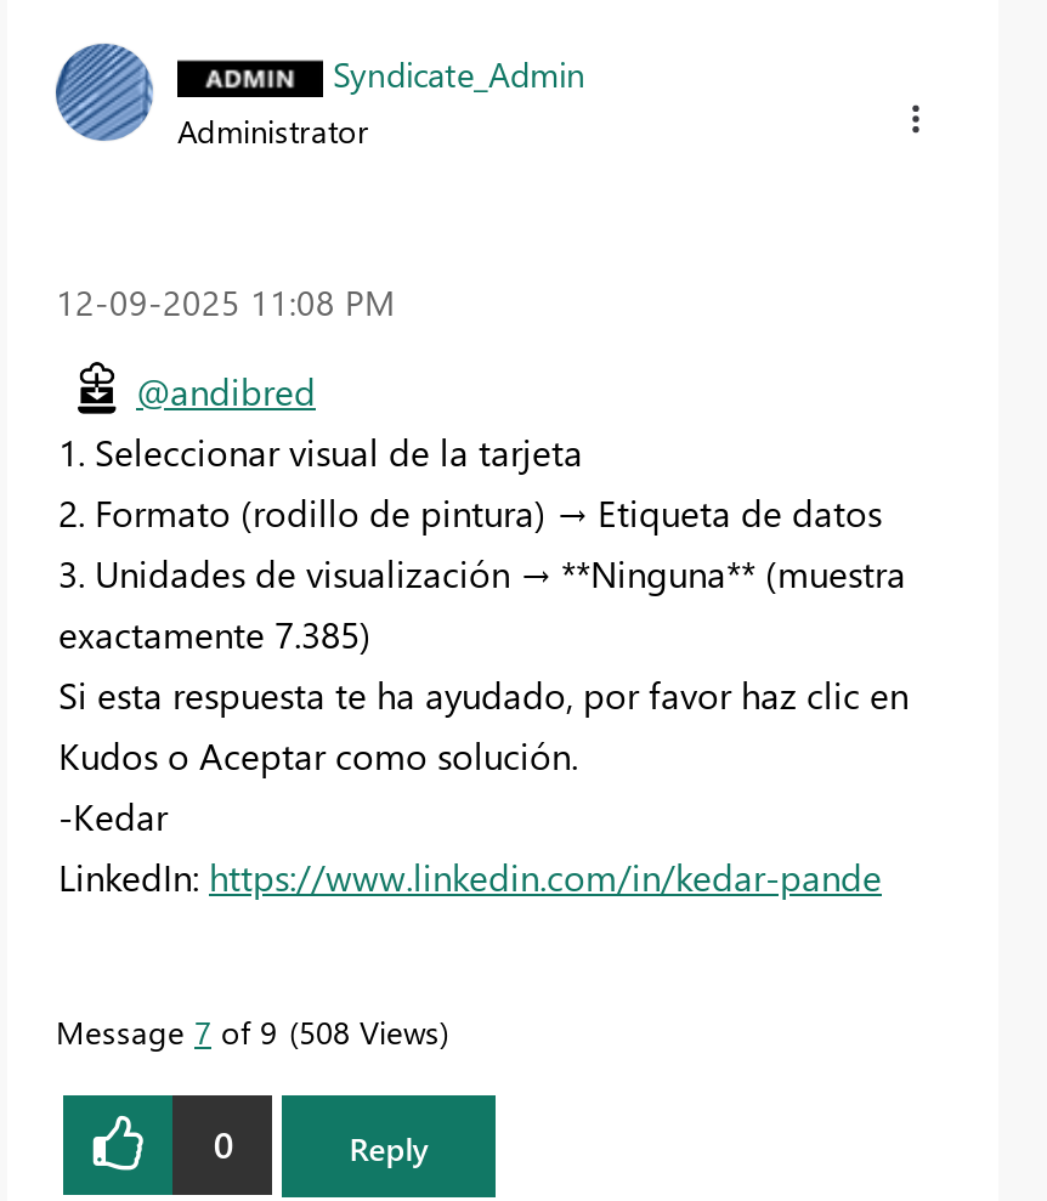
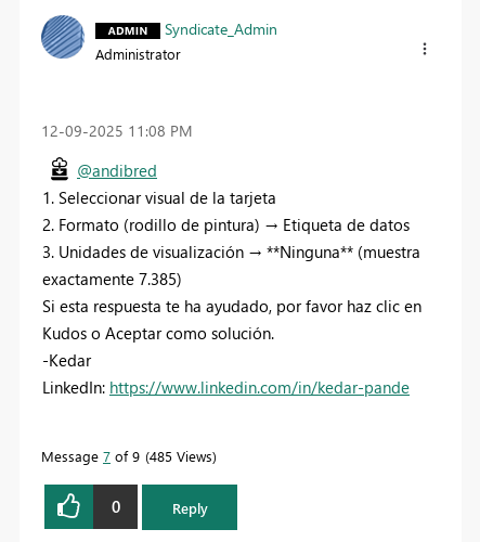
[56,1010,440,1051] Message 7 of 9 508 Views -> [41,446,212,465] Message 7 of 9 485 Views

